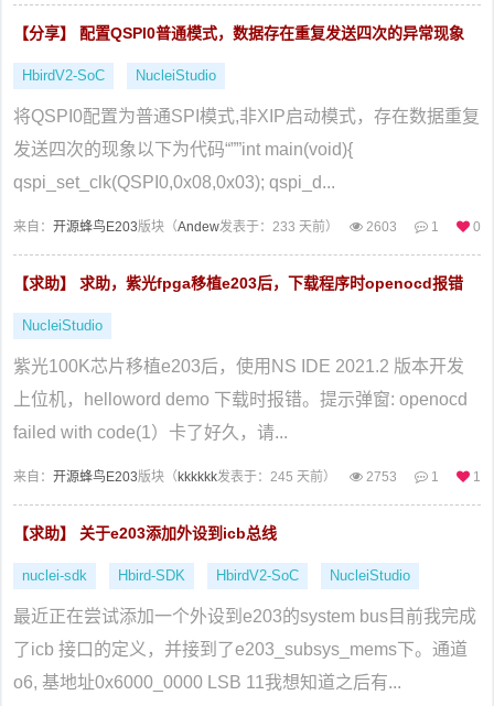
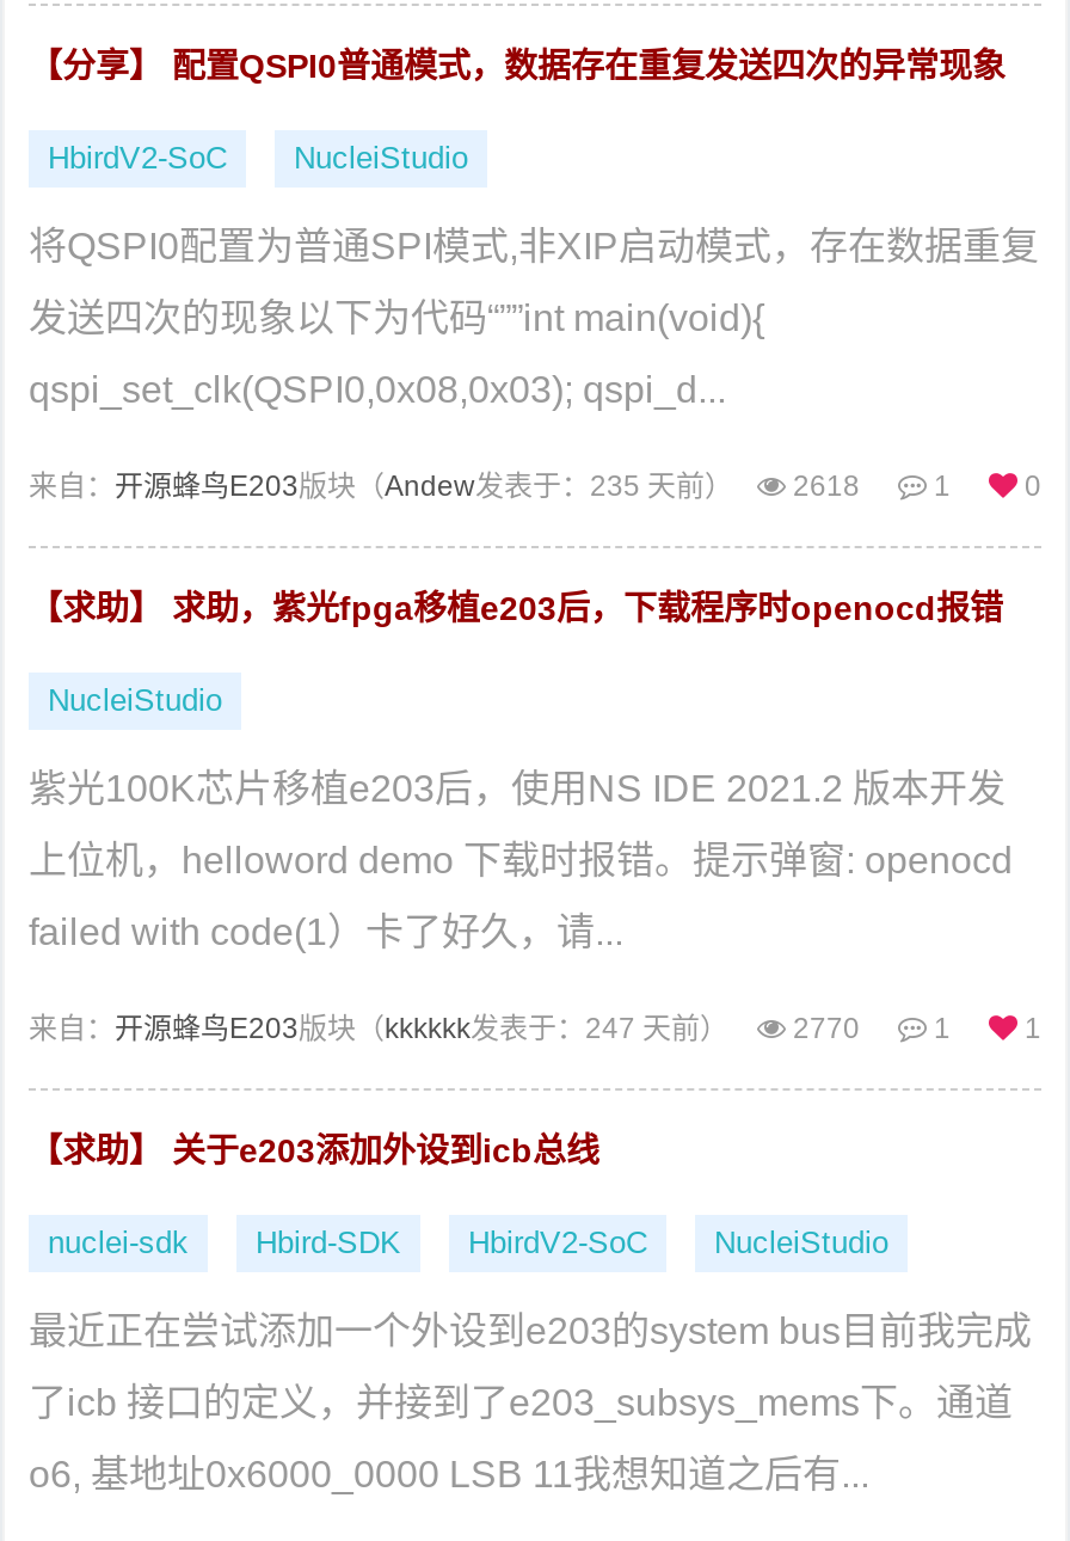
[13,219,339,235] 来自：开源蜂鸟E203版块（Andew发表于：233 天前） -> [29,469,733,503] 来自：开源蜂鸟E203版块（Andew发表于：235 天前）
[363,219,397,235] 2603 -> [786,469,860,503] 2618
[13,469,336,485] 来自：开源蜂鸟E203版块（kkkkkk发表于：245 天前） -> [29,1012,728,1045] 来自：开源蜂鸟E203版块（kkkkkk发表于：247 天前）
[363,469,397,485] 2753 -> [786,1012,860,1045] 2770

